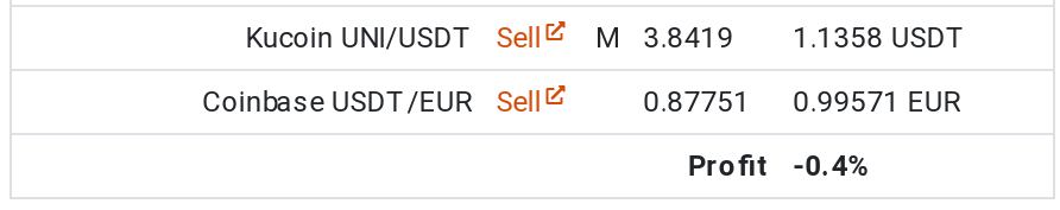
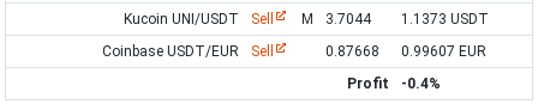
[644,21,734,55] 3.8419 -> [325,11,371,27] 3.7044
[793,21,967,55] 1.1358 USDT -> [401,11,489,27] 1.1373 USDT
[644,85,751,119] 0.87751 -> [325,43,379,60] 0.87668
[793,85,962,119] 0.99571 EUR -> [401,43,486,60] 0.99607 EUR

